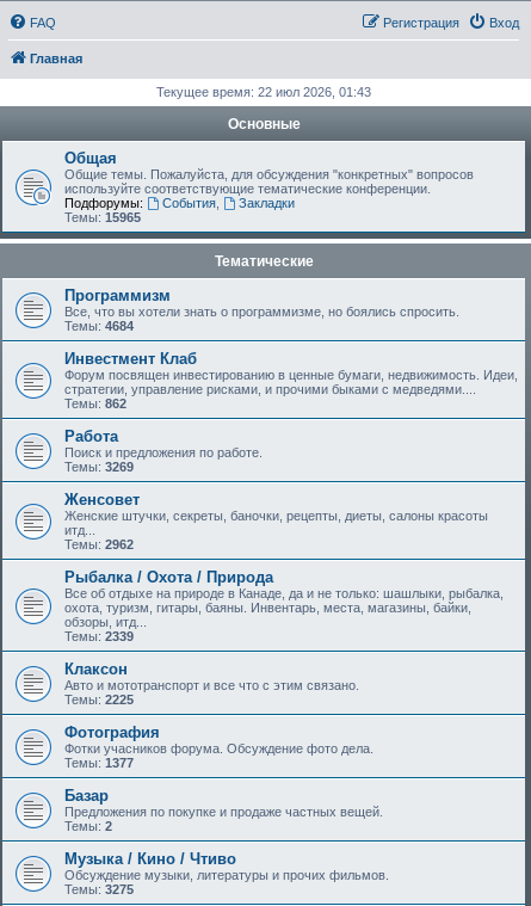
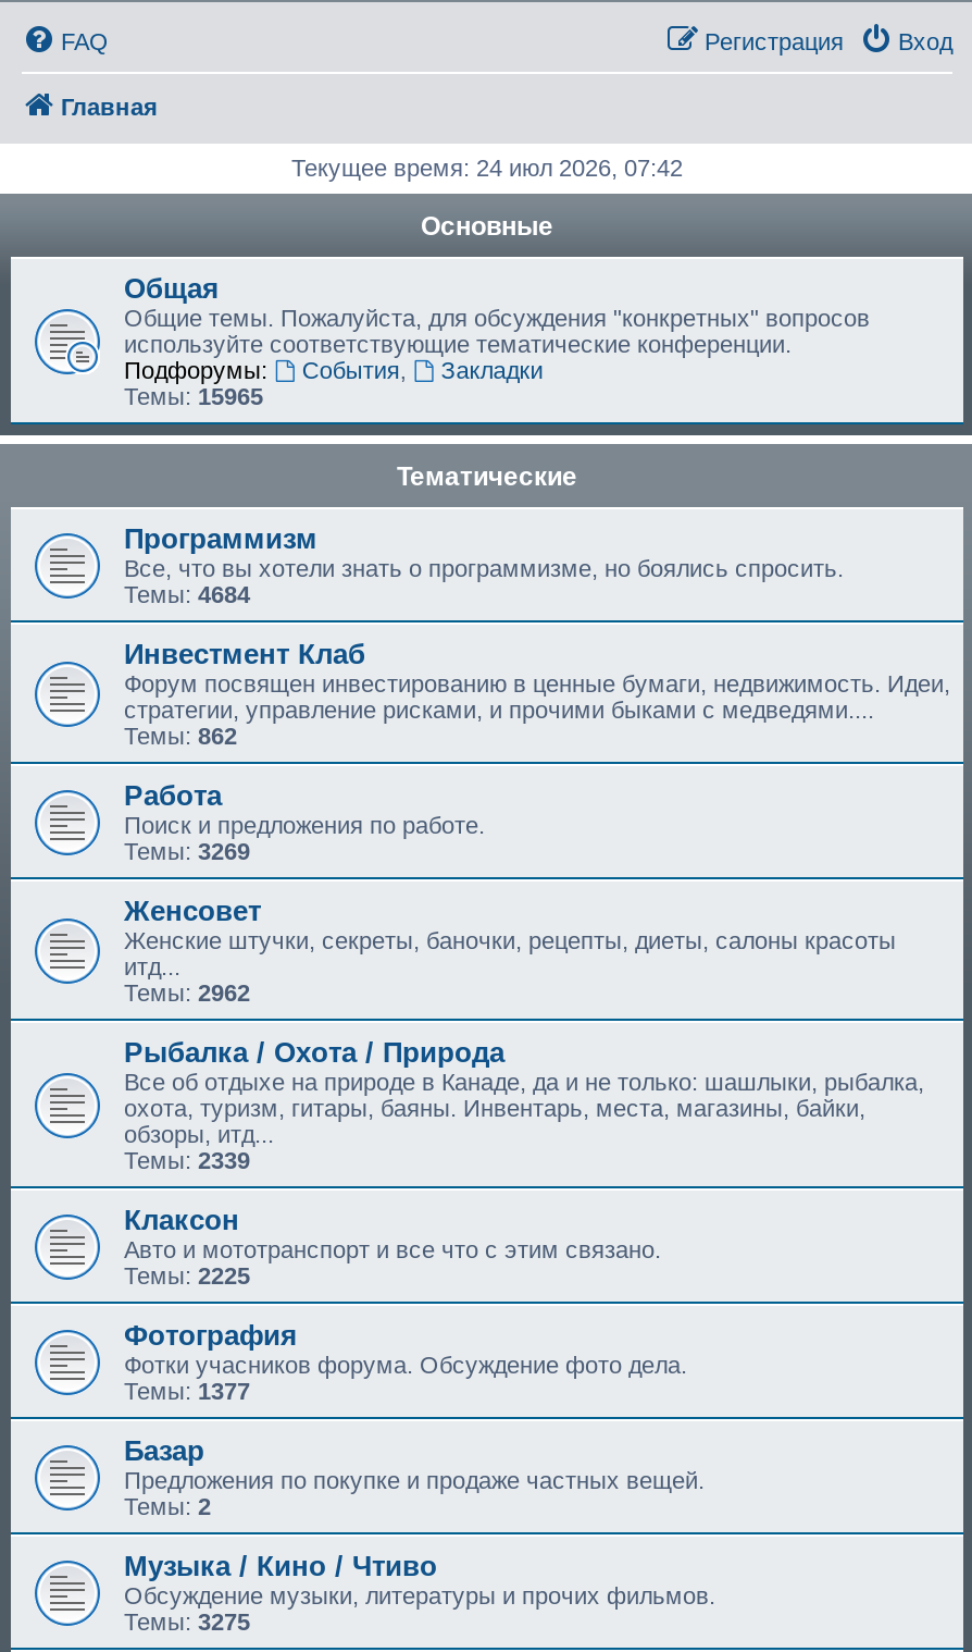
[156,85,371,99] Текущее время: 22 июл 2026, 01:43 -> [291,155,683,181] Текущее время: 24 июл 2026, 07:42

